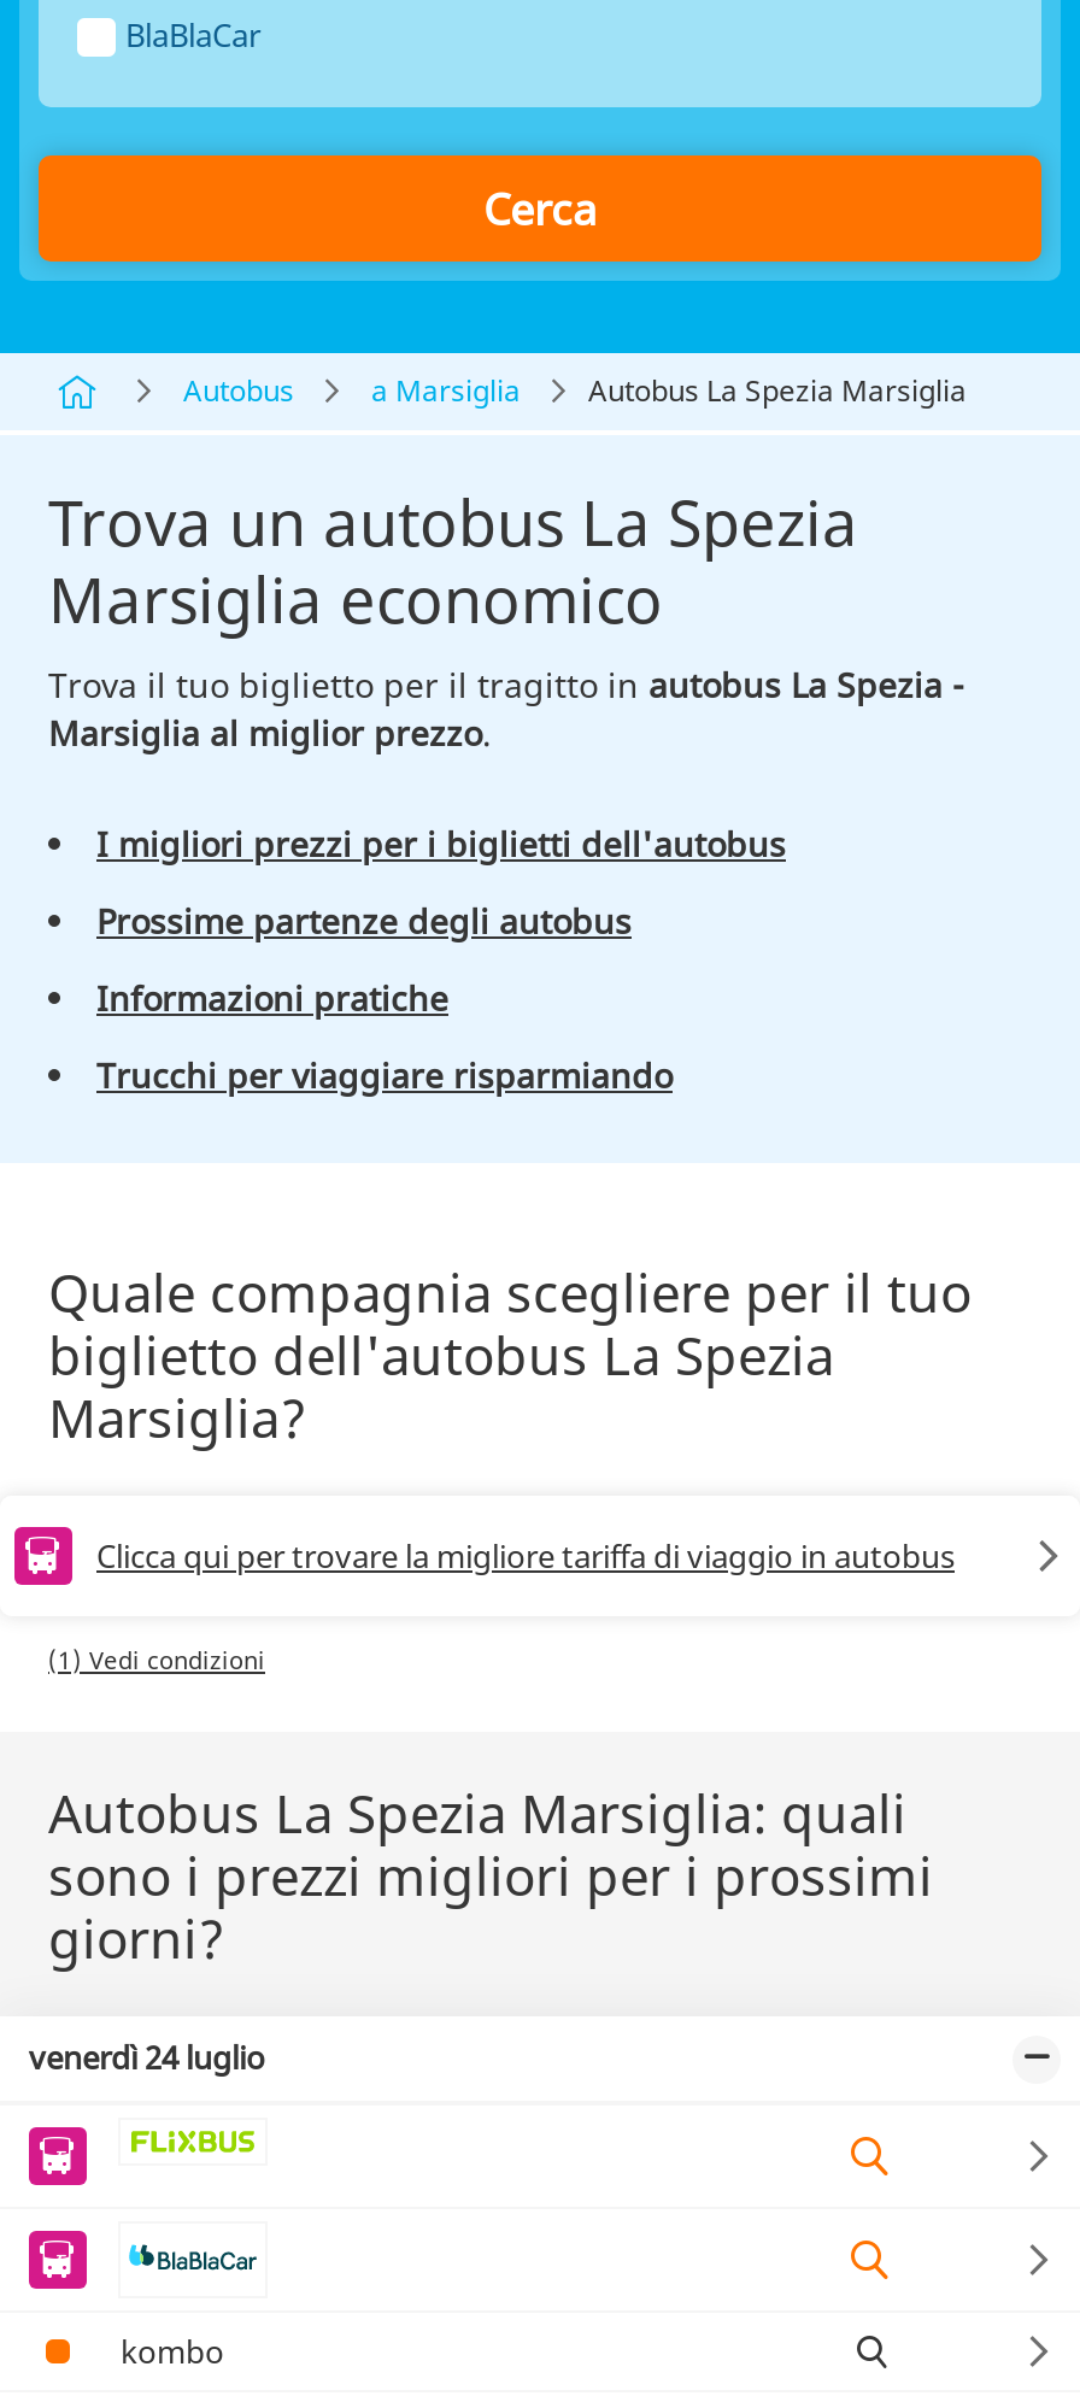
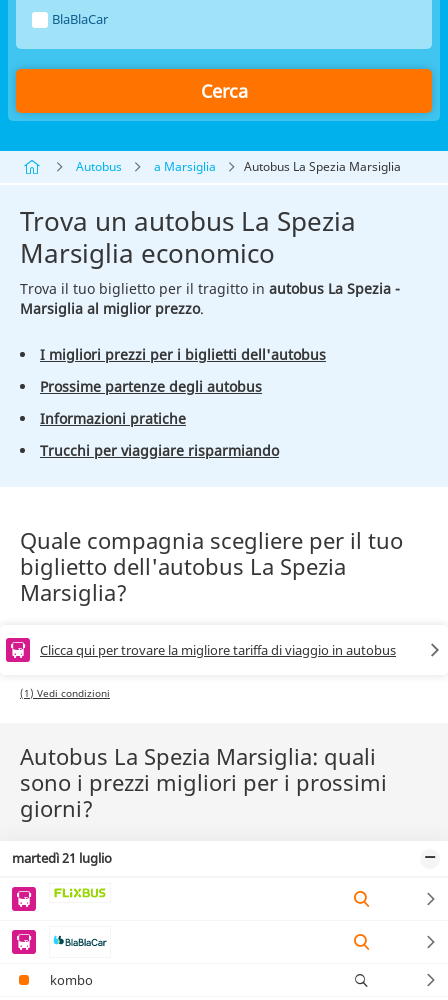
[29,2036,265,2079] venerdì 24 luglio -> [12,849,112,867] martedì 21 luglio

